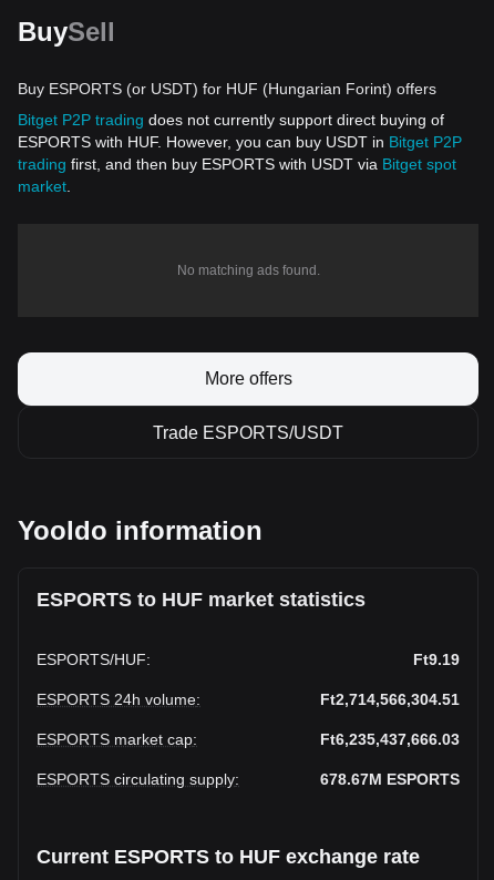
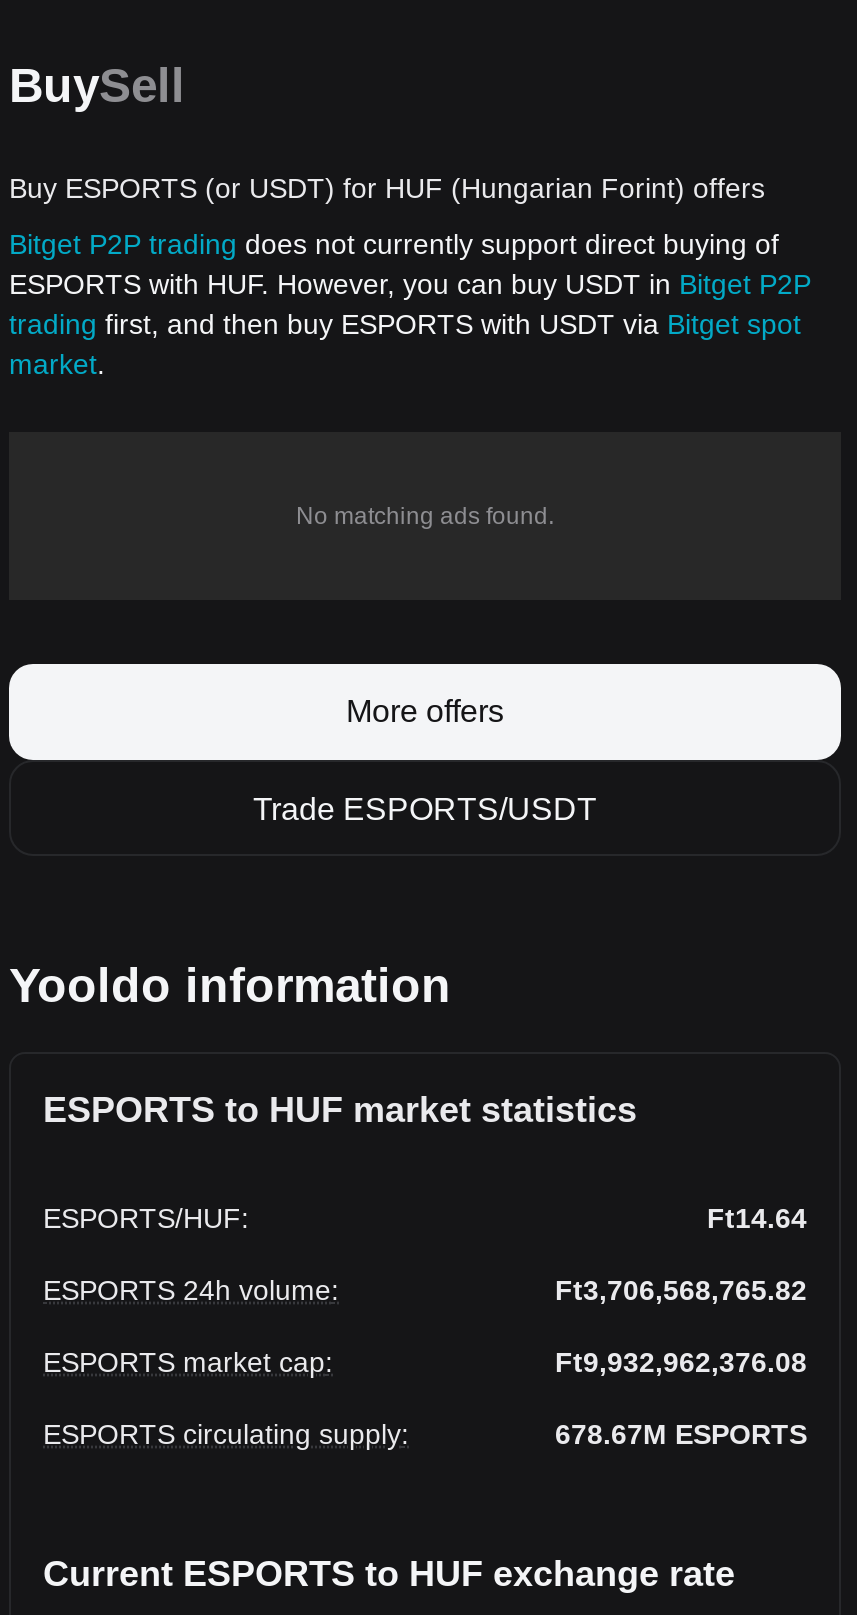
[413,651,460,668] Ft9.19 -> [707,1202,807,1234] Ft14.64
[320,690,460,708] Ft2,714,566,304.51 -> [555,1274,807,1306] Ft3,706,568,765.82
[320,730,460,748] Ft6,235,437,666.03 -> [555,1346,807,1378] Ft9,932,962,376.08

